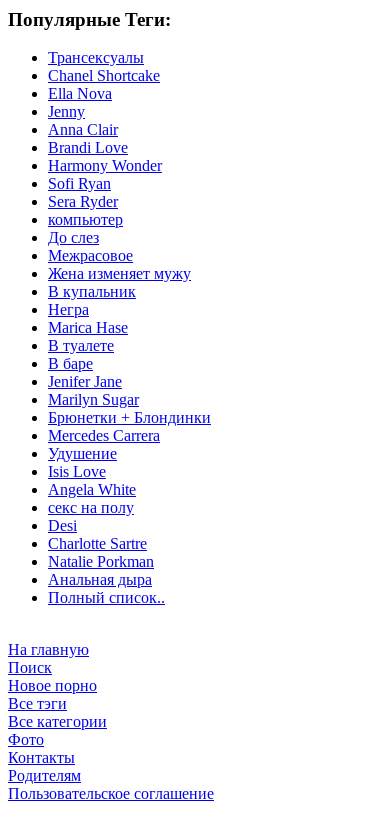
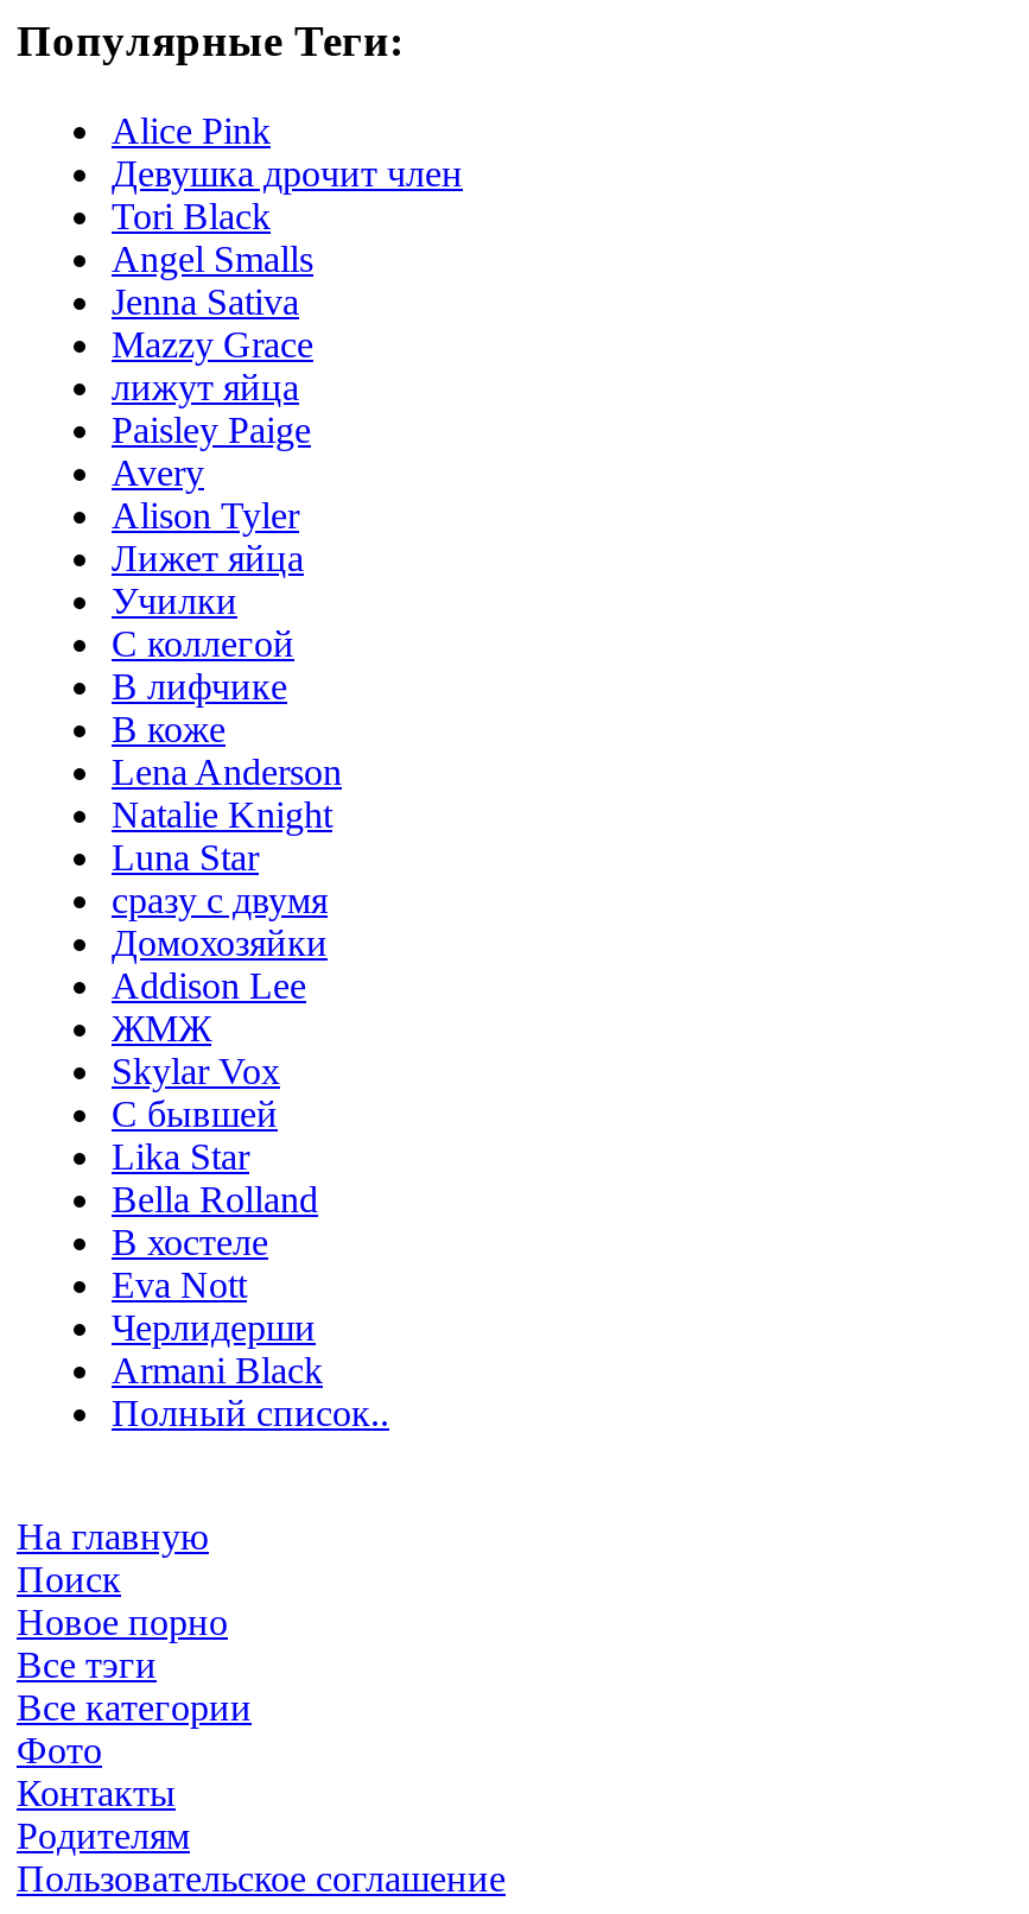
[48,49,211,588] Трансексуалы | Chanel Shortcake | Ella Nova | Jenny | Anna Clair | Brandi Love | Harmony Wonder | Sofi Ryan | Sera Ryder | компьютер | До слез | Межрасовое | Жена изменяет мужу | В купальник | Негра | Marica Hase | В туалете | В баре | Jenifer Jane | Marilyn Sugar | Брюнетки + Блондинки | Mercedes Carrera | Удушение | Isis Love | Angela White | секс на полу | Desi | Charlotte Sartre | Natalie Porkman | Анальная дыра -> [112,111,463,1391] Alice Pink | Девушка дрочит член | Tori Black | Angel Smalls | Jenna Sativa | Mazzy Grace | лижут яйца | Paisley Paige | Avery | Alison Tyler | Лижет яйца | Училки | С коллегой | В лифчике | В коже | Lena Anderson | Natalie Knight | Luna Star | сразу с двумя | Домохозяйки | Addison Lee | ЖМЖ | Skylar Vox | С бывшей | Lika Star | Bella Rolland | В хостеле | Eva Nott | Черлидерши | Armani Black

